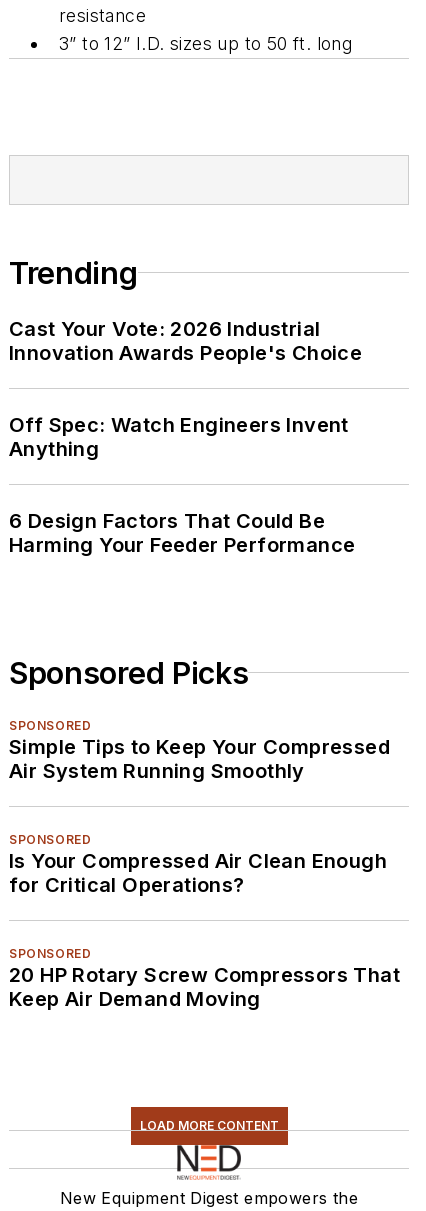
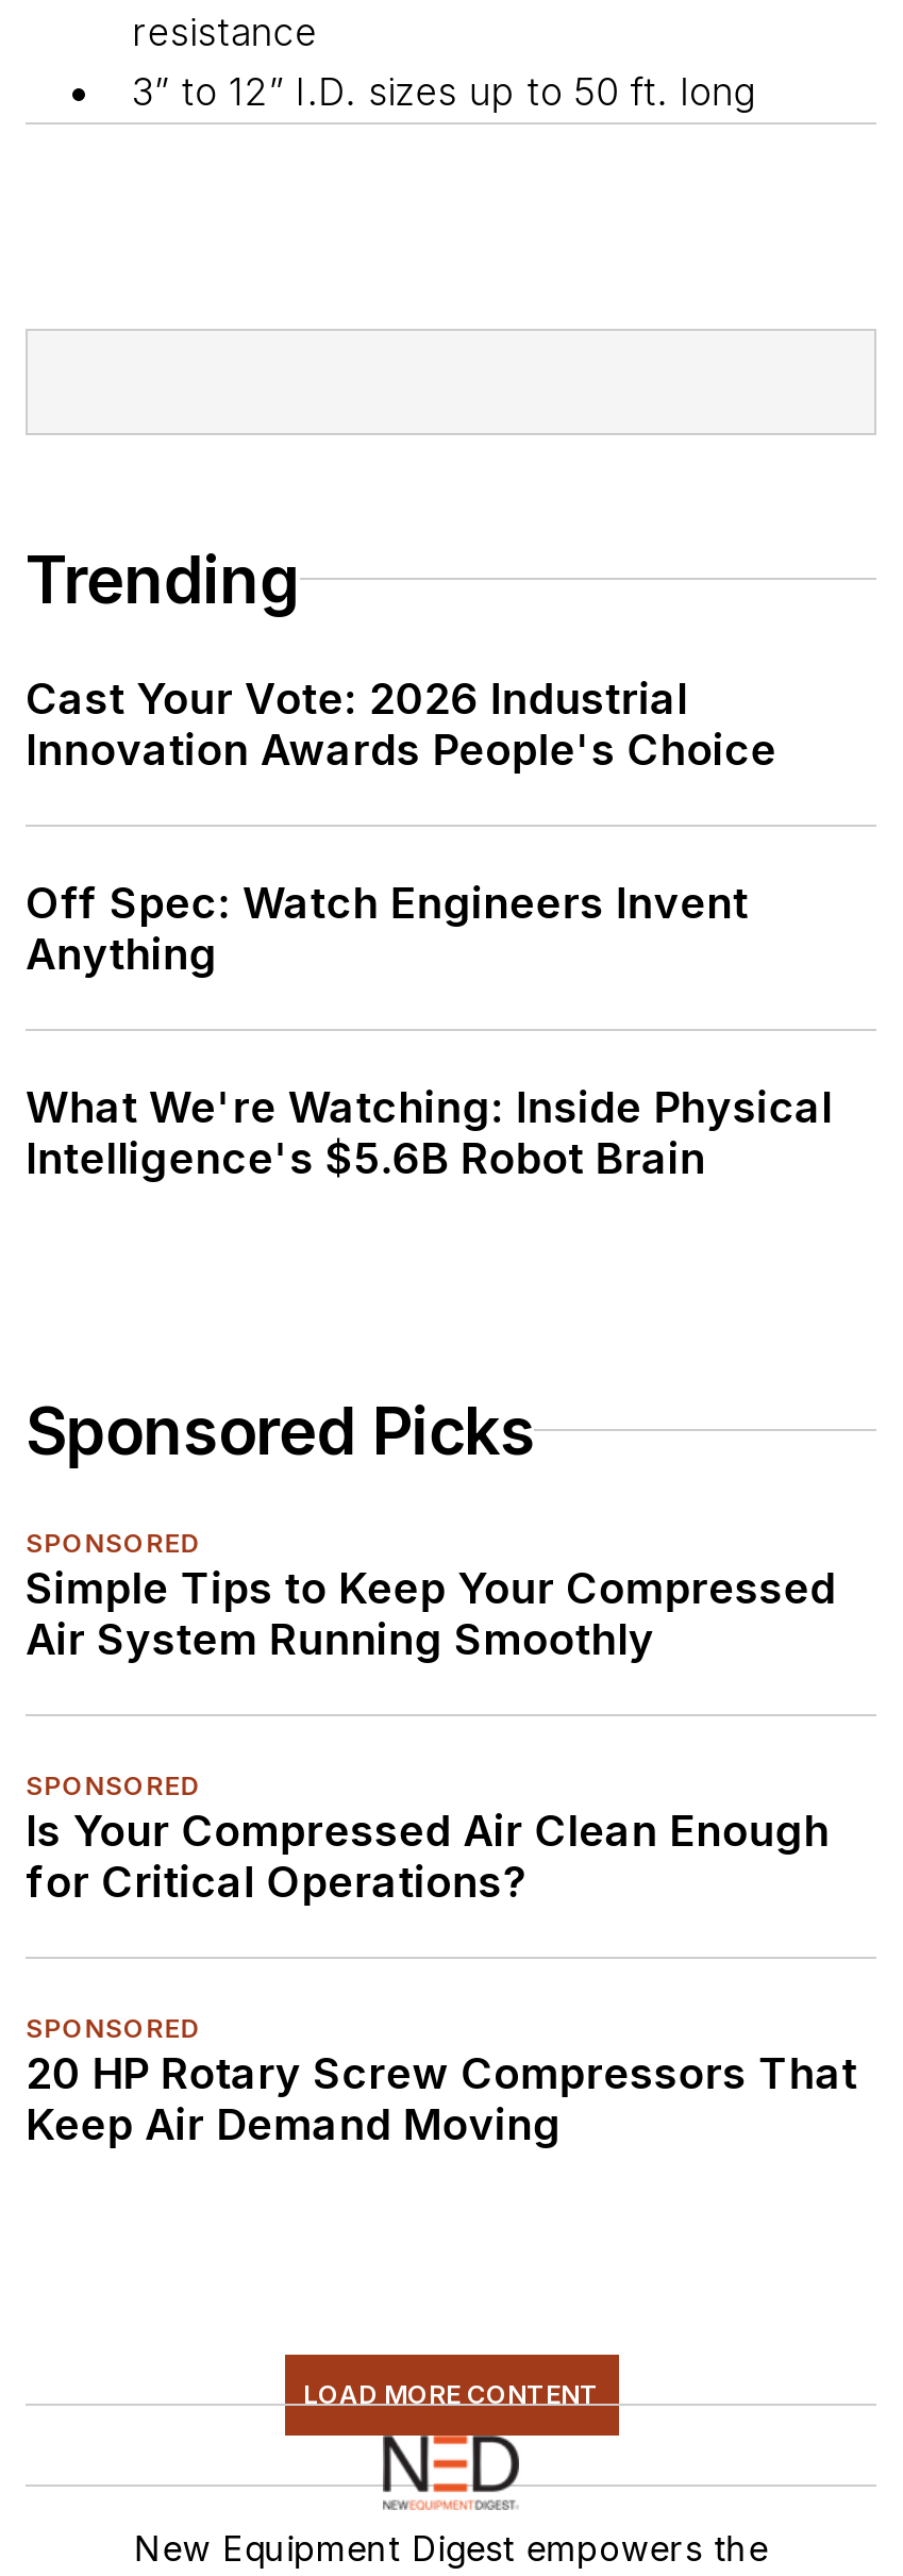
[9,509,355,557] 6 Design Factors That Could Be | Harming Your Feeder Performance -> [26,1082,833,1184] What We're Watching: Inside Physical | Intelligence's $5.6B Robot Brain

